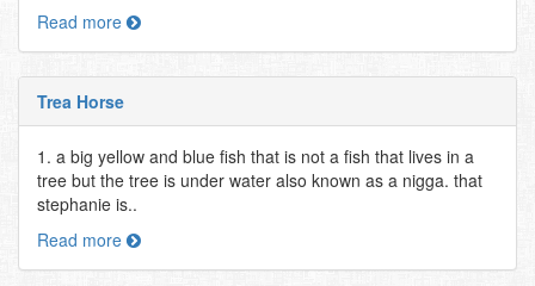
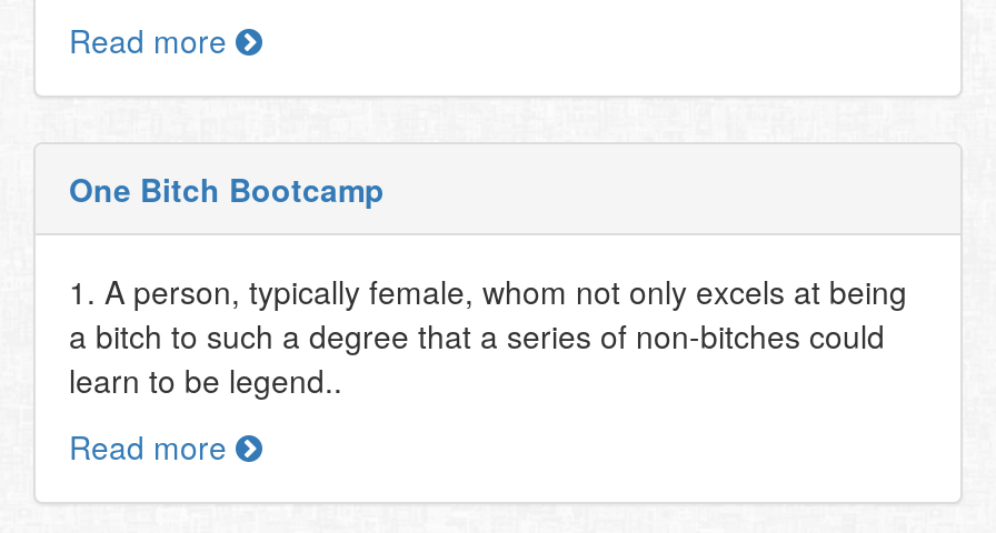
[37,89,124,113] Trea Horse -> [69,167,385,211] One Bitch Bootcamp
[37,144,482,216] 1. a big yellow and blue fish that is not a fish that lives in a | tree but the tree is under water also known as a nigga. that | stephanie is.. -> [69,269,907,402] 1. A person, typically female, whom not only excels at being | a bitch to such a degree that a series of non-bitches could | learn to be legend..

